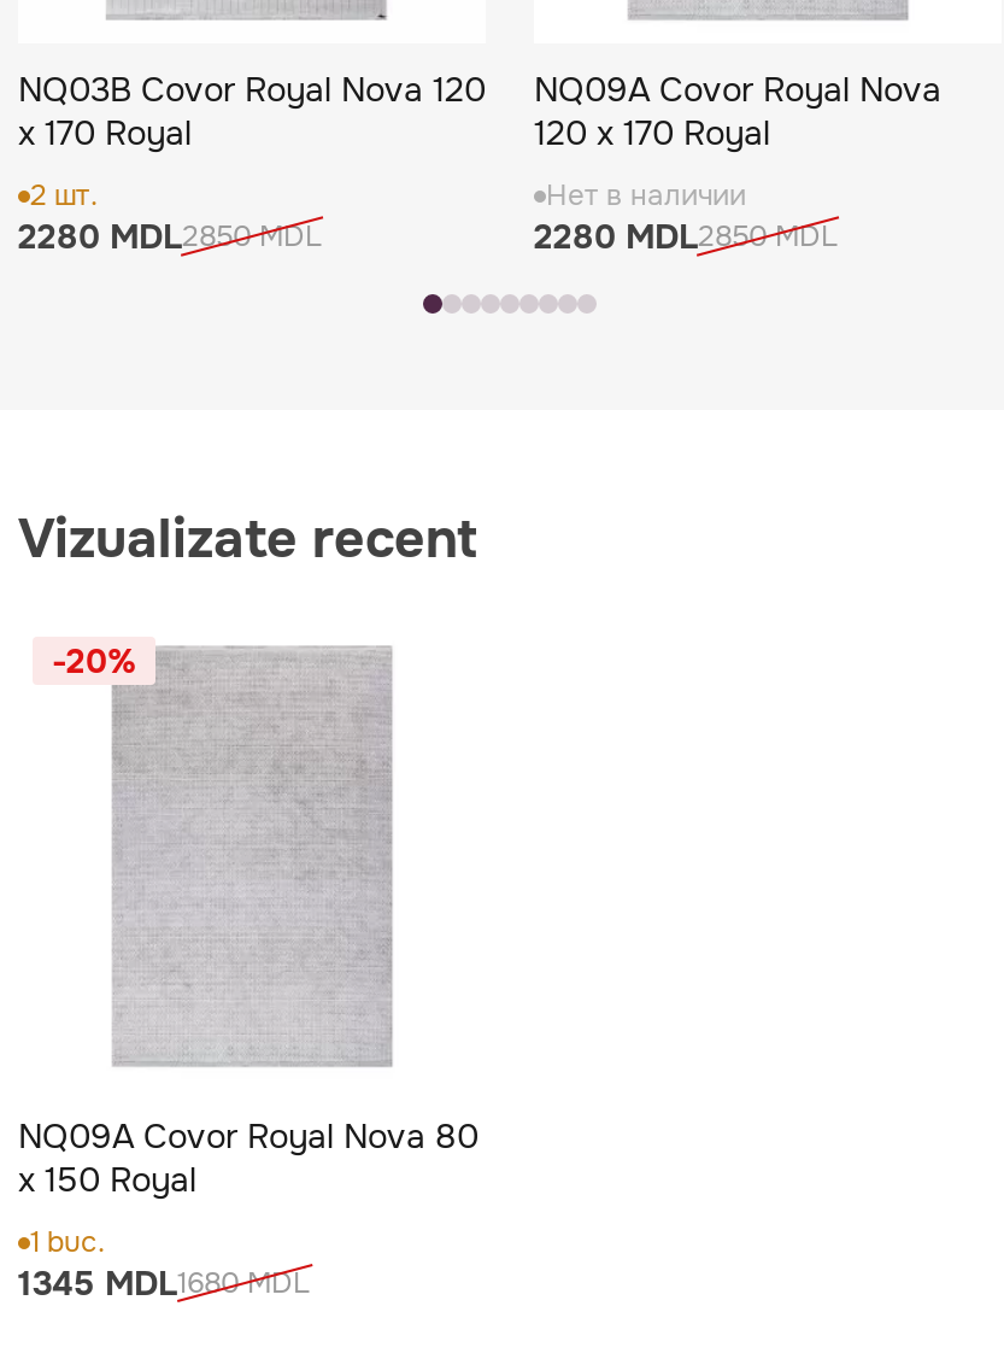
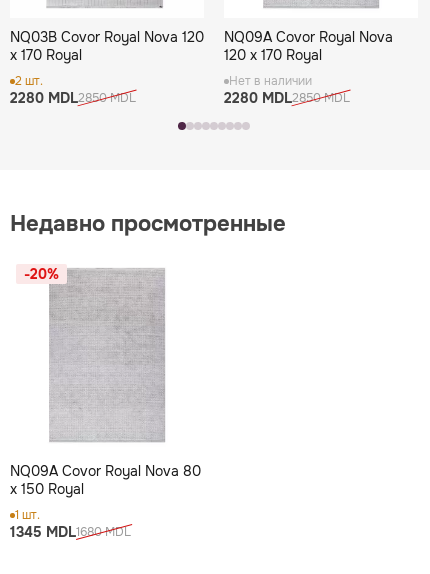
[18,506,476,574] Vizualizate recent -> [10,210,286,238] Недавно просмотренные
[30,1223,105,1261] 1 buc. -> [15,507,40,523] 1 шт.

